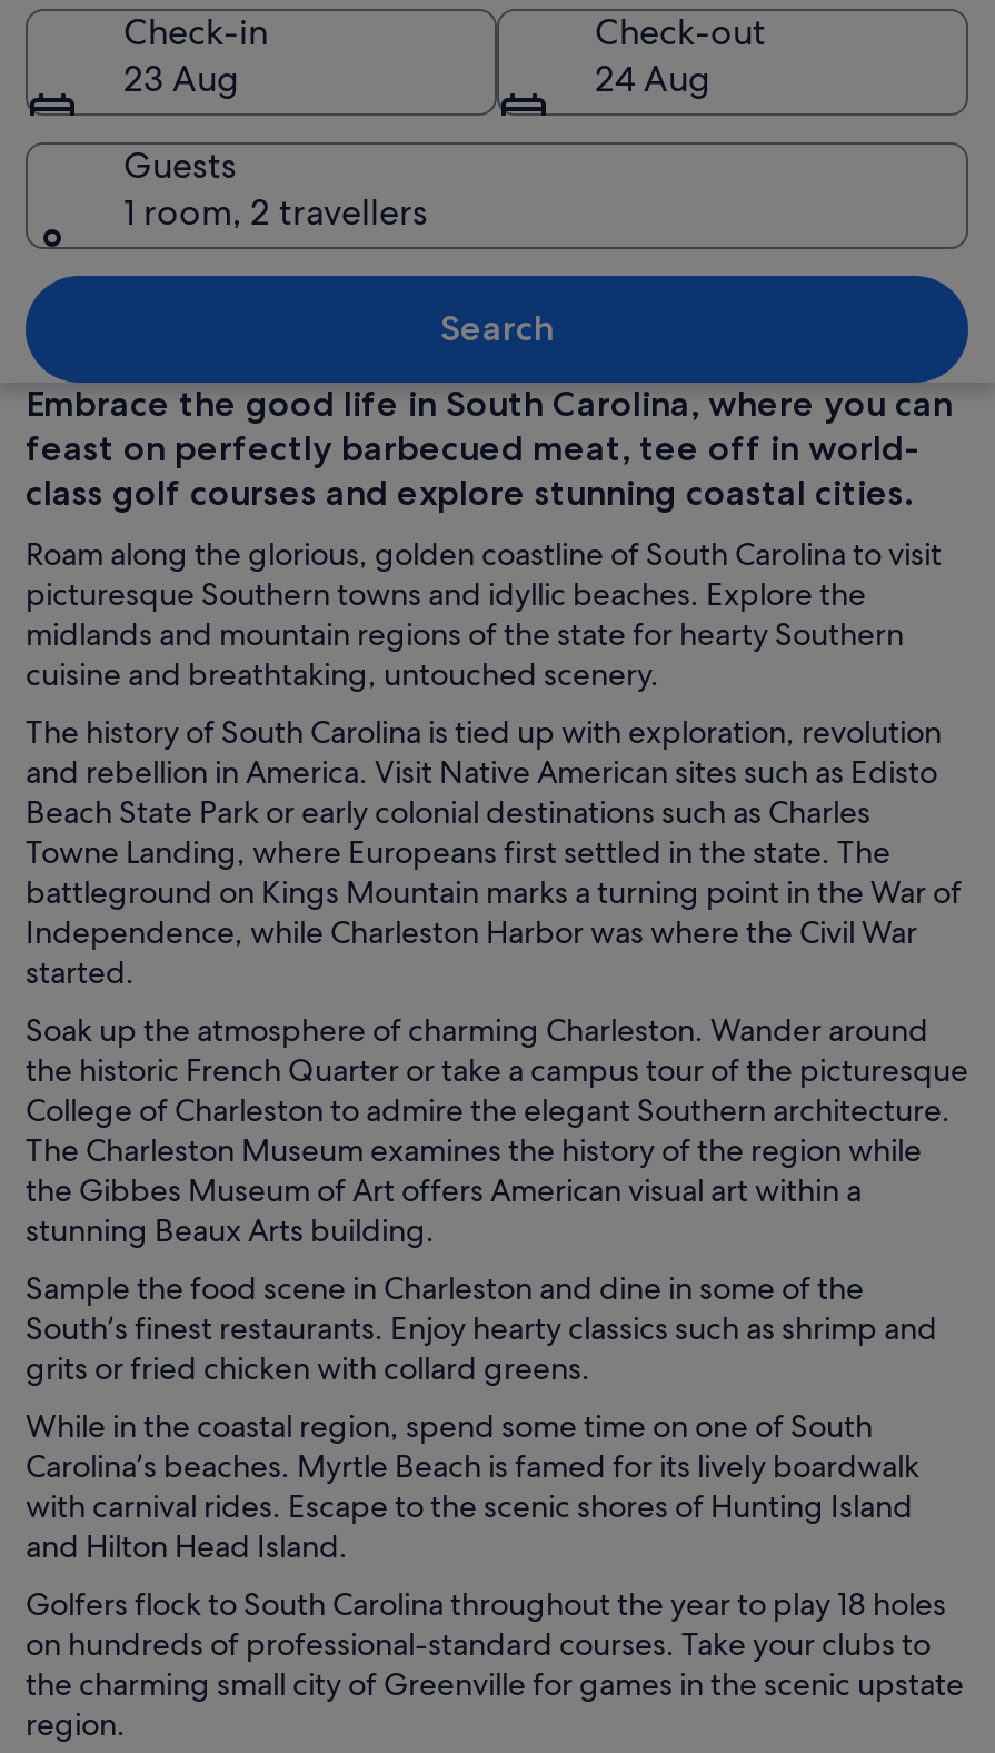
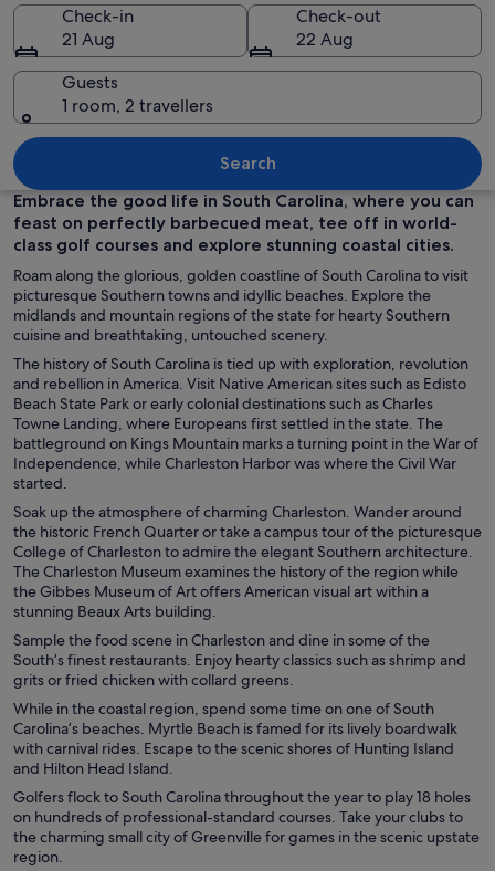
[123,55,239,101] 23 Aug -> [62,27,115,50] 21 Aug
[595,55,710,101] 24 Aug -> [296,27,354,50] 22 Aug

